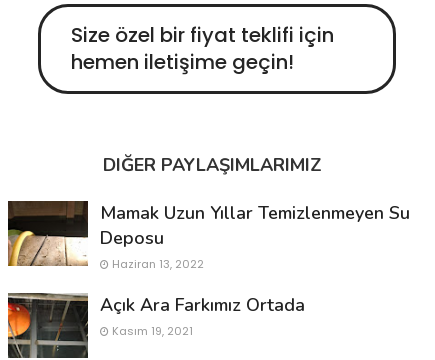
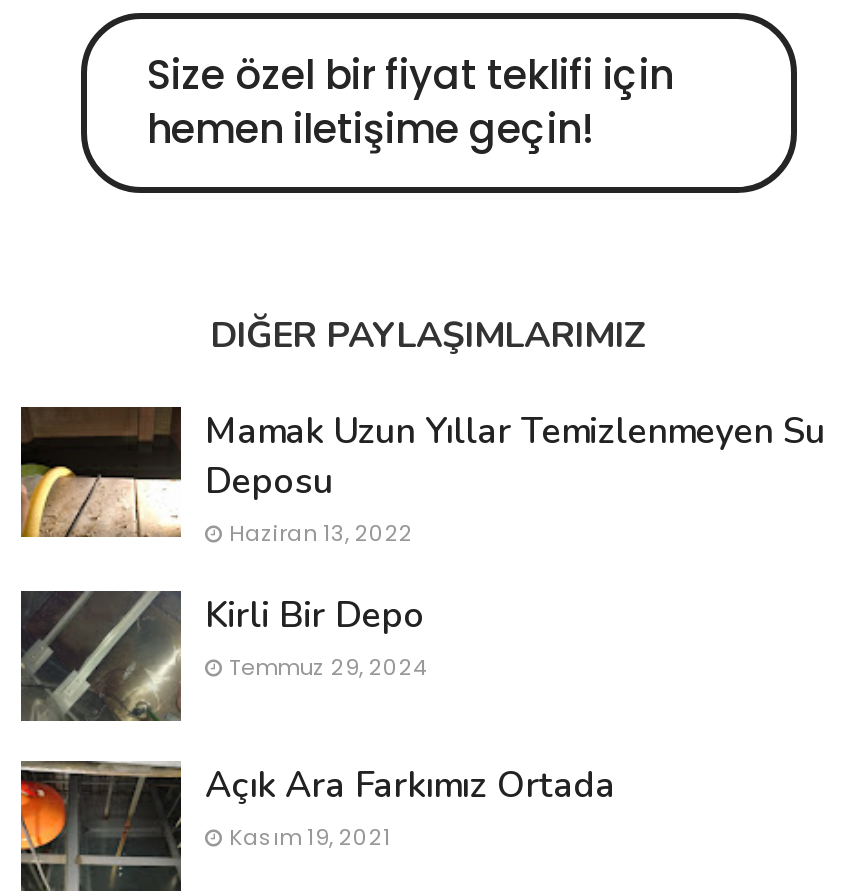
none -> [21,591,427,723] [image] | Kirli Bir Depo | Temmuz 29, 2024

